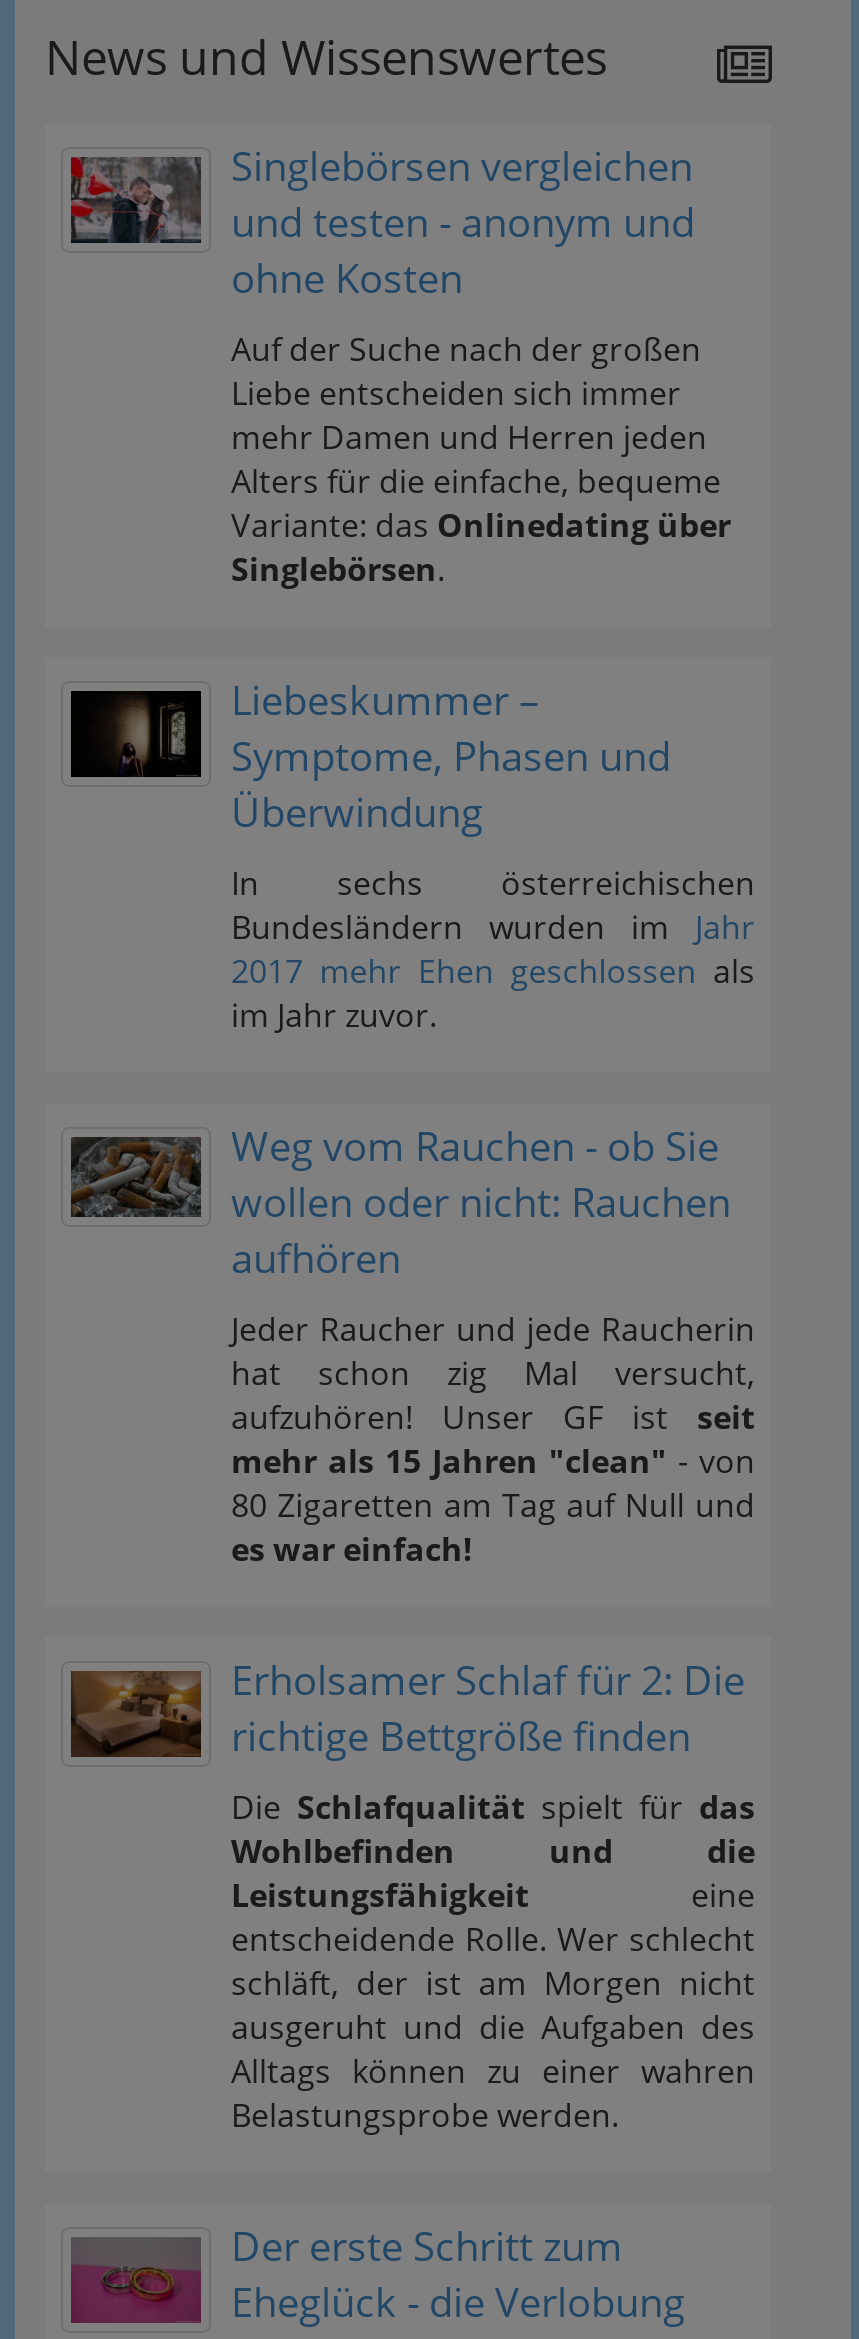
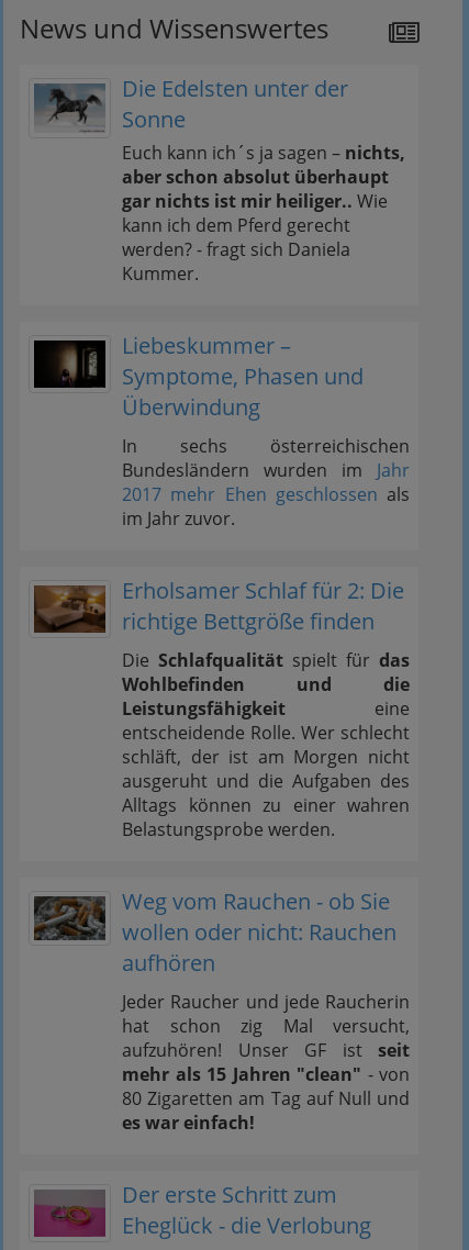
[69,139,731,591] [image] | Singlebörsen vergleichen | und testen - anonym und | ohne Kosten | Auf der Suche nach der großen | Liebe entscheiden sich immer | mehr Damen und Herren jeden | Alters für die einfache, bequeme | Variante: das Onlinedating über | Singlebörsen. -> [33,74,405,286] [image] | Die Edelsten unter der | Sonne | Euch kann ich´s ja sagen – nichts, | aber schon absolut überhaupt | gar nichts ist mir heiliger.. Wie | kann ich dem Pferd gerecht | werden? - fragt sich Daniela | Kummer.
moved [69,1119,755,1571] -> [33,886,410,1135]: [image] | Weg vom Rauchen - ob Sie | wollen oder nicht: Rauchen | ... | 80 Zigaretten am Tag auf Null und | es war einfach!
moved [69,1653,755,2137] -> [33,576,410,841]: [image] | Erholsamer Schlaf für 2: Die | richtige Bettgröße finden | ... | Alltags können zu einer wahren | Belastungsprobe werden.

